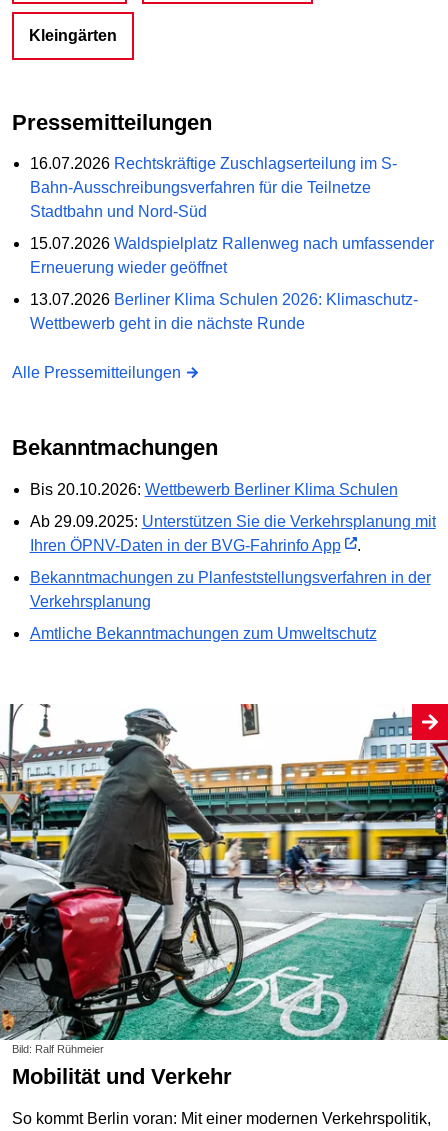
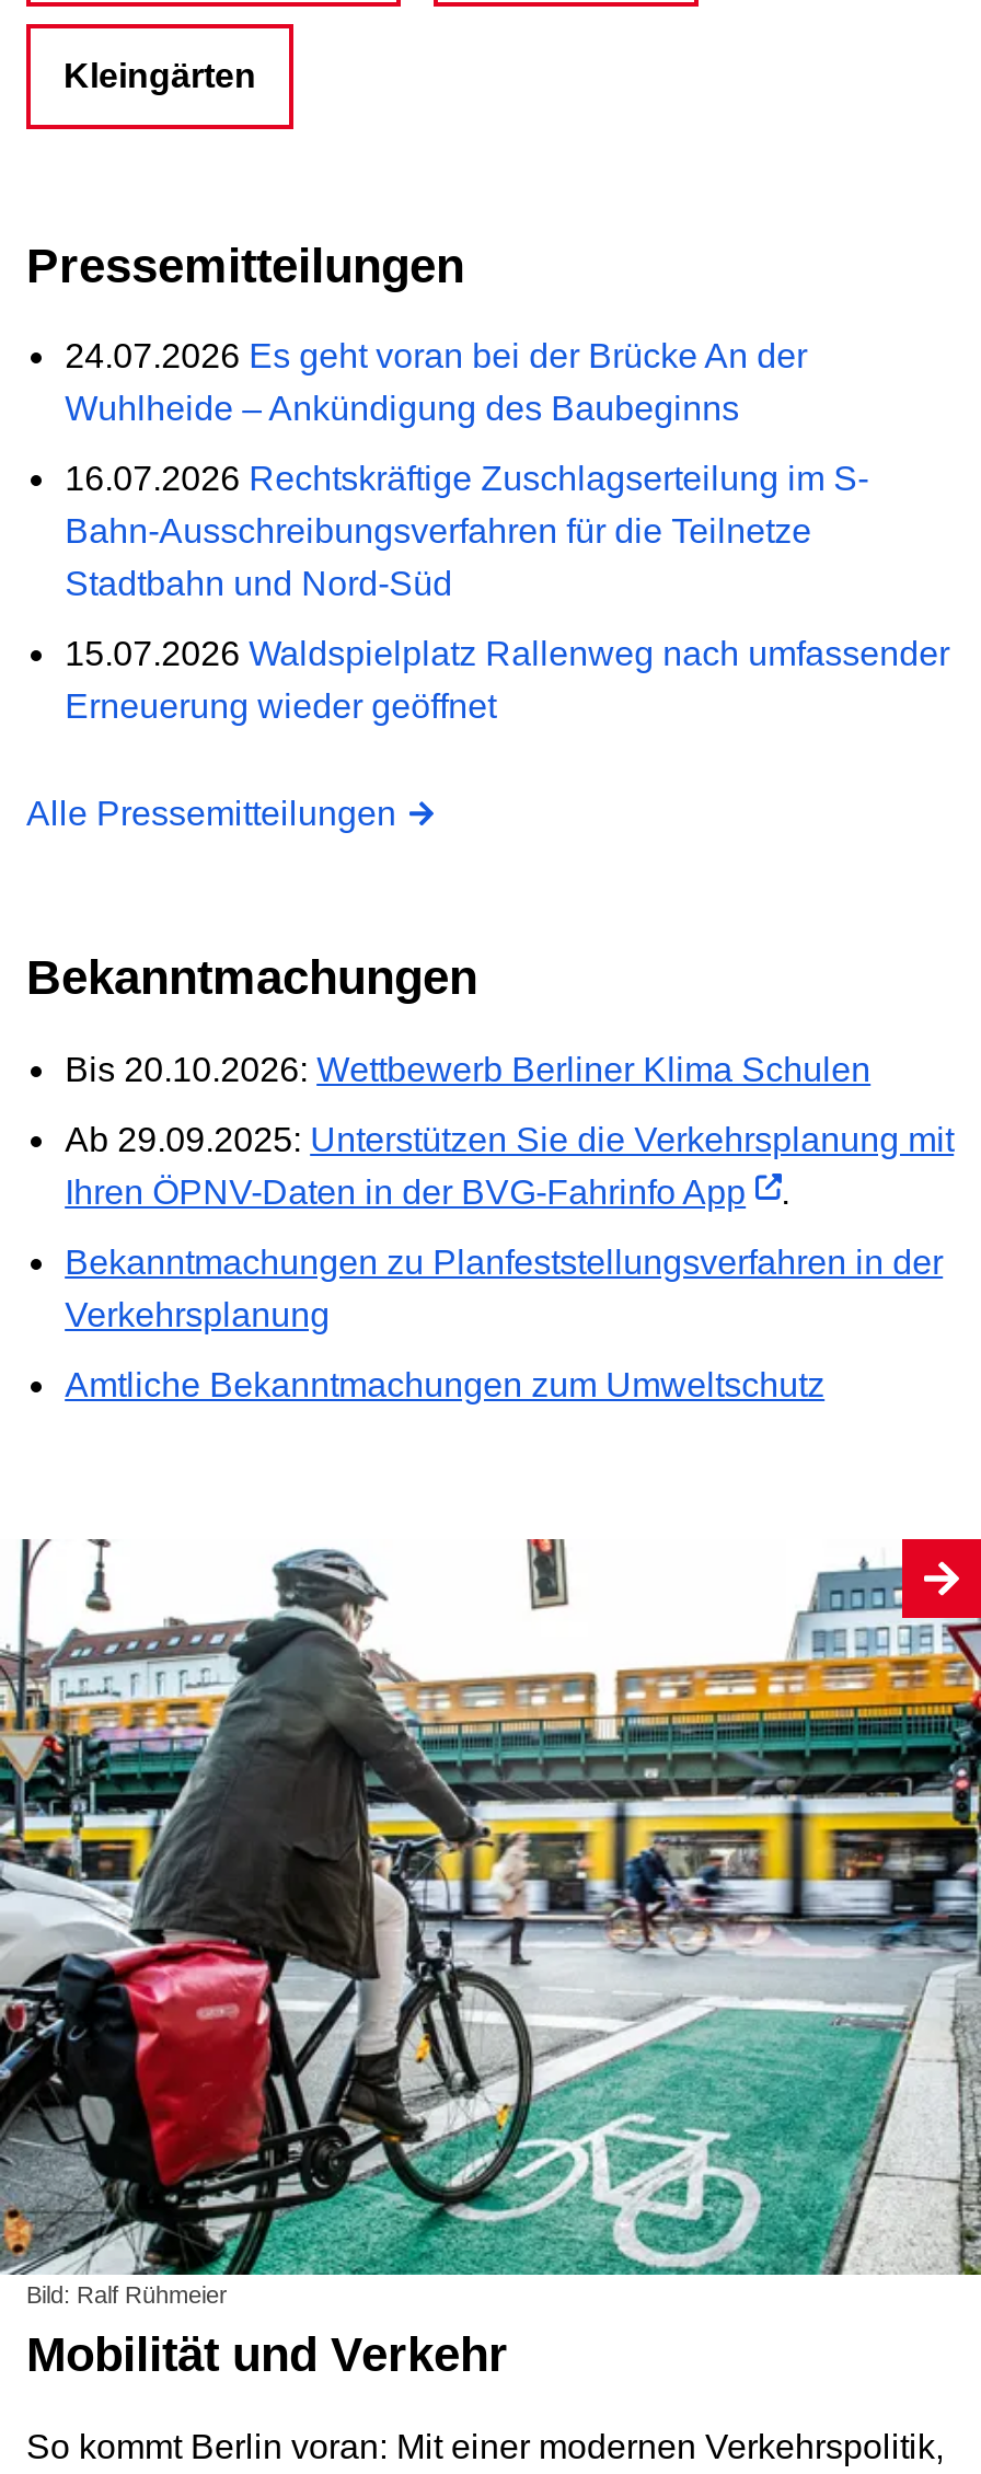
none -> [65,338,807,428] 24.07.2026 Es geht voran bei der Brücke An der | Wuhlheide – Ankündigung des Baubeginns
moved [30,155,434,276] -> [65,460,949,725]: 16.07.2026 Rechtskräftige Zuschlagserteilung im S- | Bahn-Ausschreibungsverfahren für die Teilnetze | Stadtbahn und Nord-Süd | 15.07.2026 Waldspielplatz Rallenweg nach umfassender | Erneuerung wieder geöffnet
[30,291,418,332] 13.07.2026 Berliner Klima Schulen 2026: Klimaschutz- | Wettbewerb geht in die nächste Runde -> none

